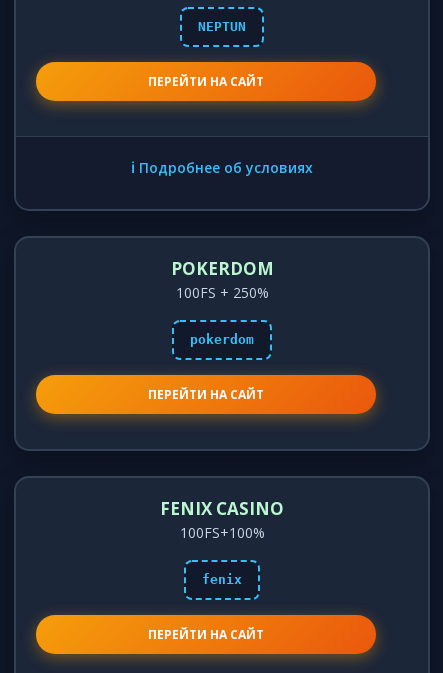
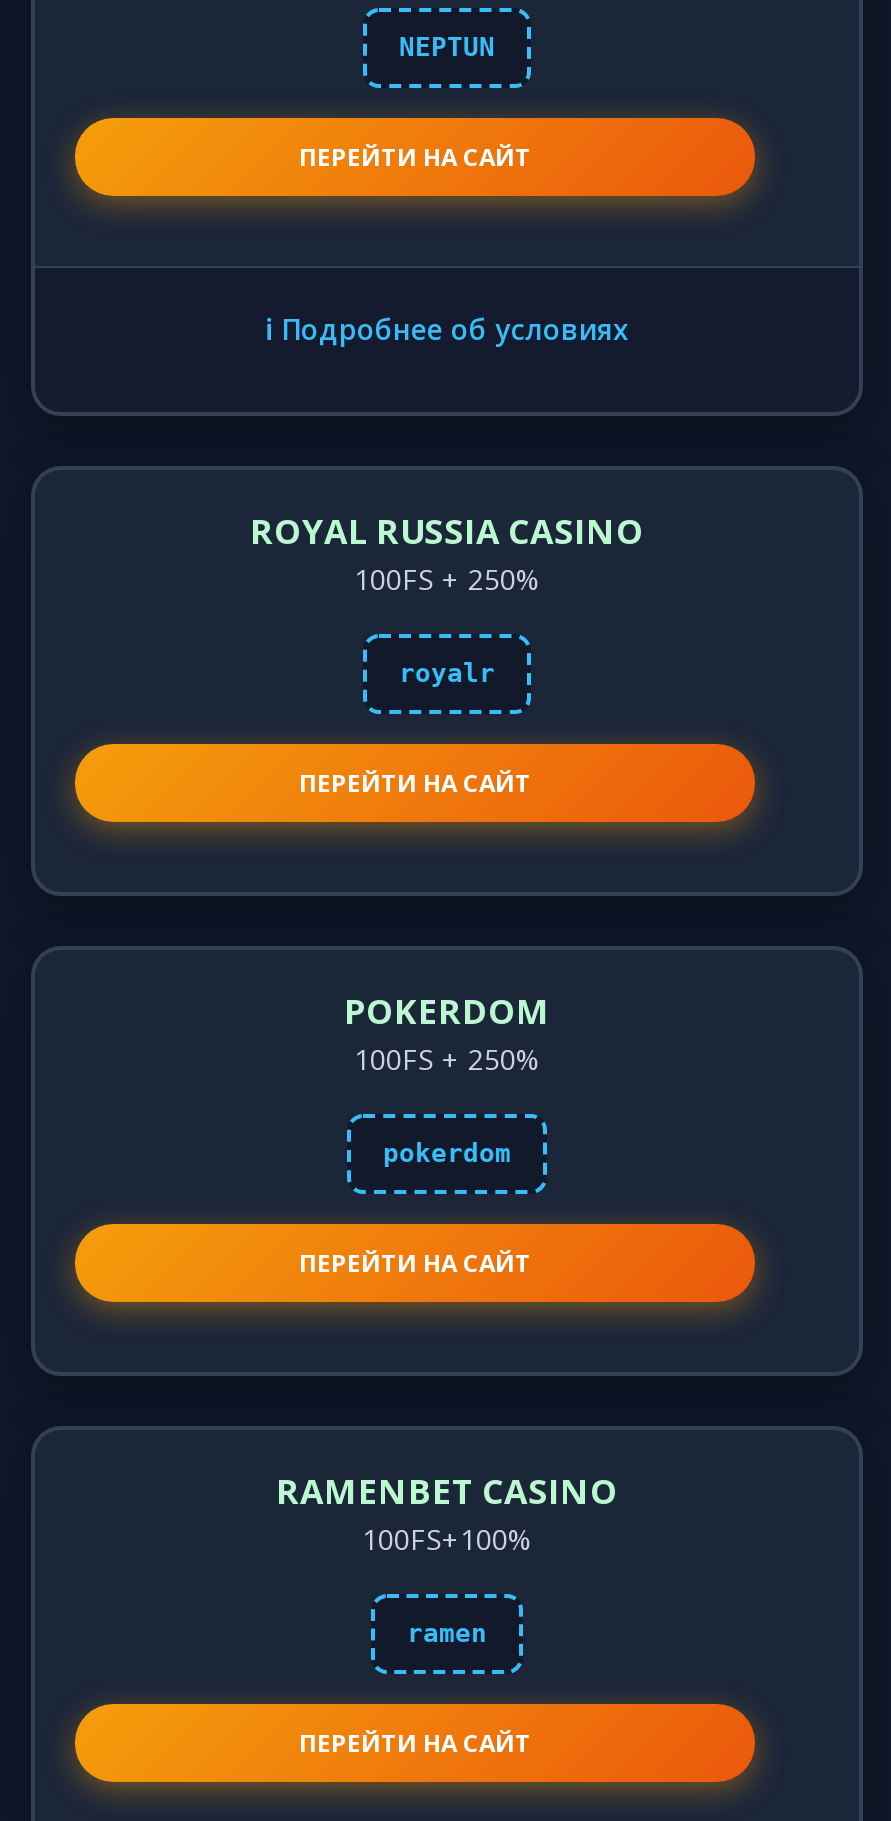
none -> [250,508,644,800] ROYAL RUSSIA CASINO | 100FS + 250% | royalr | ПЕРЕЙТИ НА САЙТ
[160,497,284,520] FENIX CASINO -> [276,1468,618,1514] RAMENBET CASINO
[202,572,242,587] fenix -> [407,1618,487,1648] ramen

